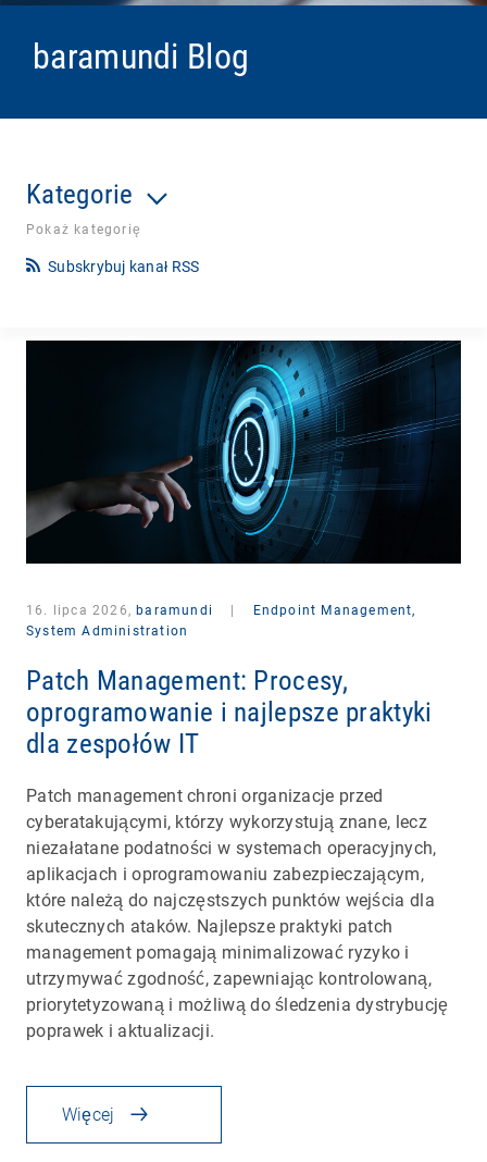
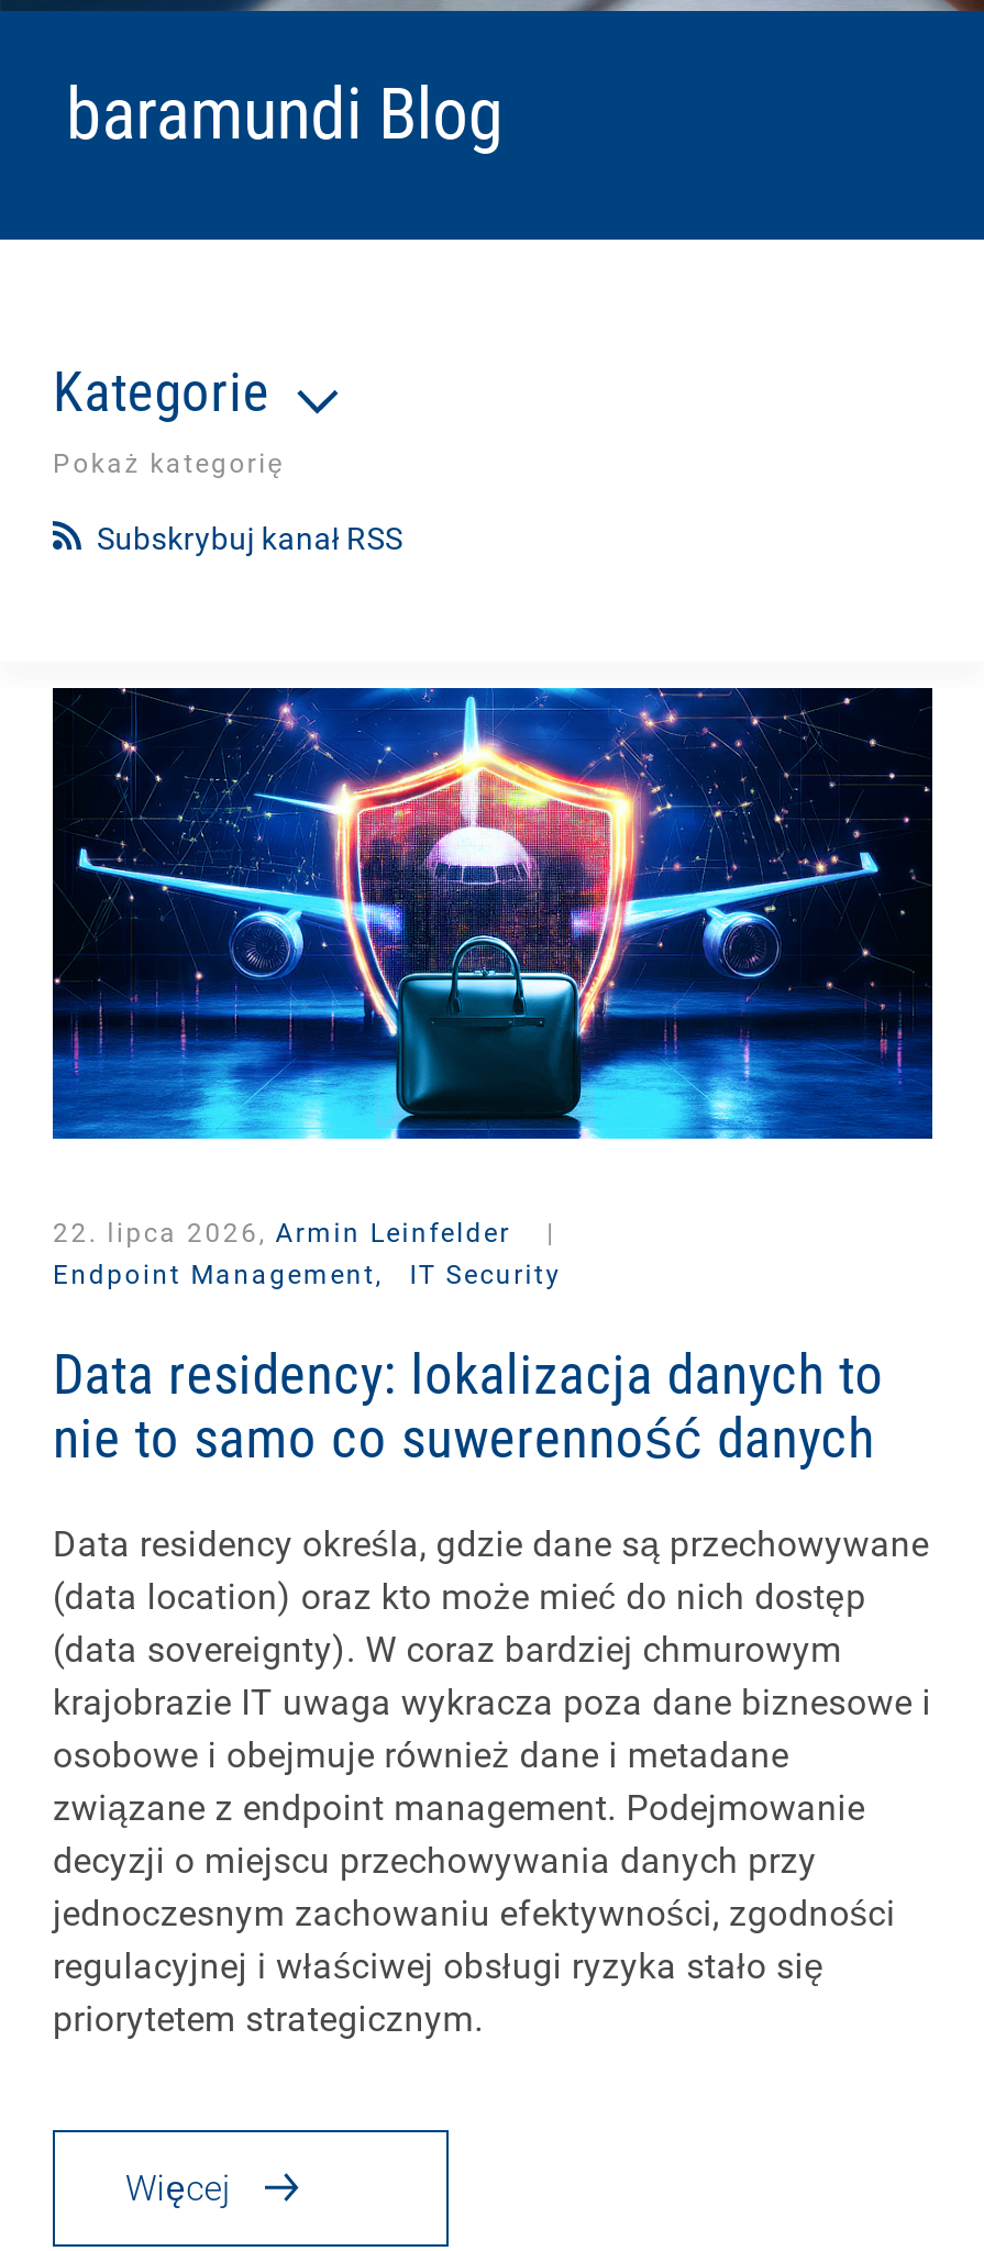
[25,339,462,618] [image] | 16. lipca 2026, baramundi -> [51,686,935,1248] [image] | 22. lipca 2026, Armin Leinfelder
[26,603,416,639] Endpoint Management, | System Administration -> [53,1259,562,1290] Endpoint Management, IT Security
[26,665,432,759] Patch Management: Procesy, | oprogramowanie i najlepsze praktyki | dla zespołów IT -> [53,1343,884,1470] Data residency: lokalizacja danych to | nie to samo co suwerenność danych
[26,785,448,1041] Patch management chroni organizacje przed | cyberatakującymi, którzy wykorzystują znane, lecz | niezałatane podatności w systemach operacyjnych, | aplikacjach i oprogramowaniu zabezpieczającym, | które należą do najczęstszych punktów wejścia dla | skutecznych ataków. Najlepsze praktyki patch | management pomagają minimalizować ryzyko i | utrzymywać zgodność, zapewniając kontrolowaną, | priorytetyzowaną i możliwą do śledzenia dystrybucję | poprawek i aktualizacji. -> [53,1523,931,2040] Data residency określa, gdzie dane są przechowywane | (data location) oraz kto może mieć do nich dostęp | (data sovereignty). W coraz bardziej chmurowym | krajobrazie IT uwaga wykracza poza dane biznesowe i | osobowe i obejmuje również dane i metadane | związane z endpoint management. Podejmowanie | decyzji o miejscu przechowywania danych przy | jednoczesnym zachowaniu efektywności, zgodności | regulacyjnej i właściwej obsługi ryzyka stało się | priorytetem strategicznym.

